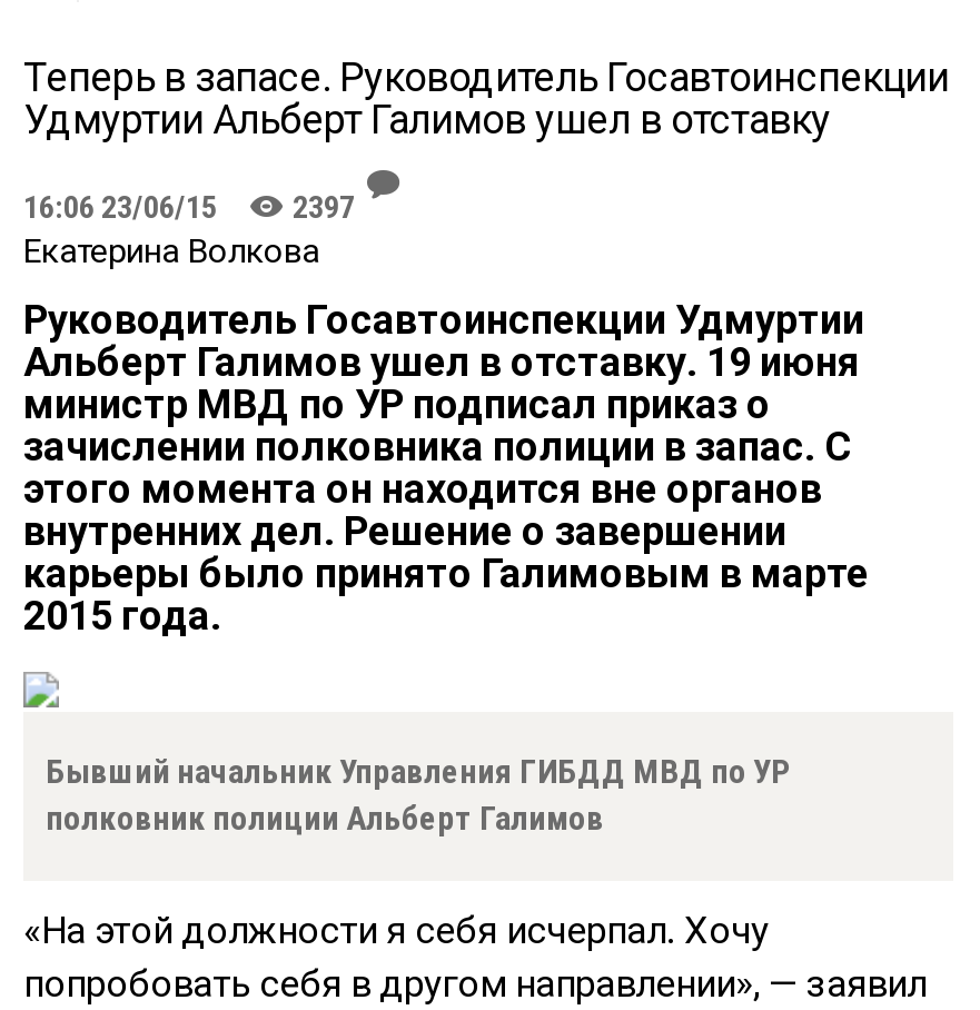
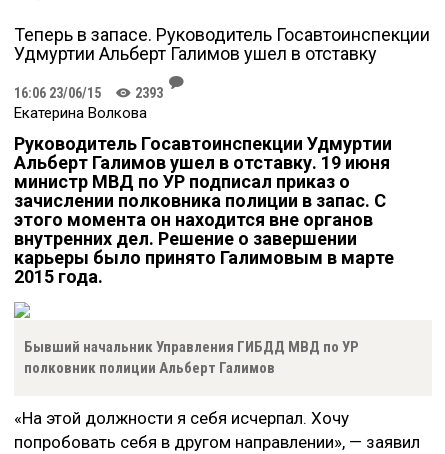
[23,189,355,225] 16:06 23/06/15 K 2397 -> [14,85,163,101] 16:06 23/06/15 K 2393

